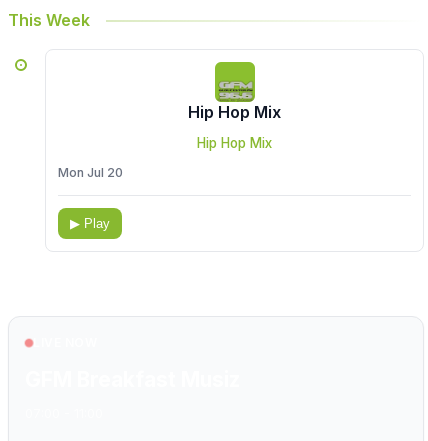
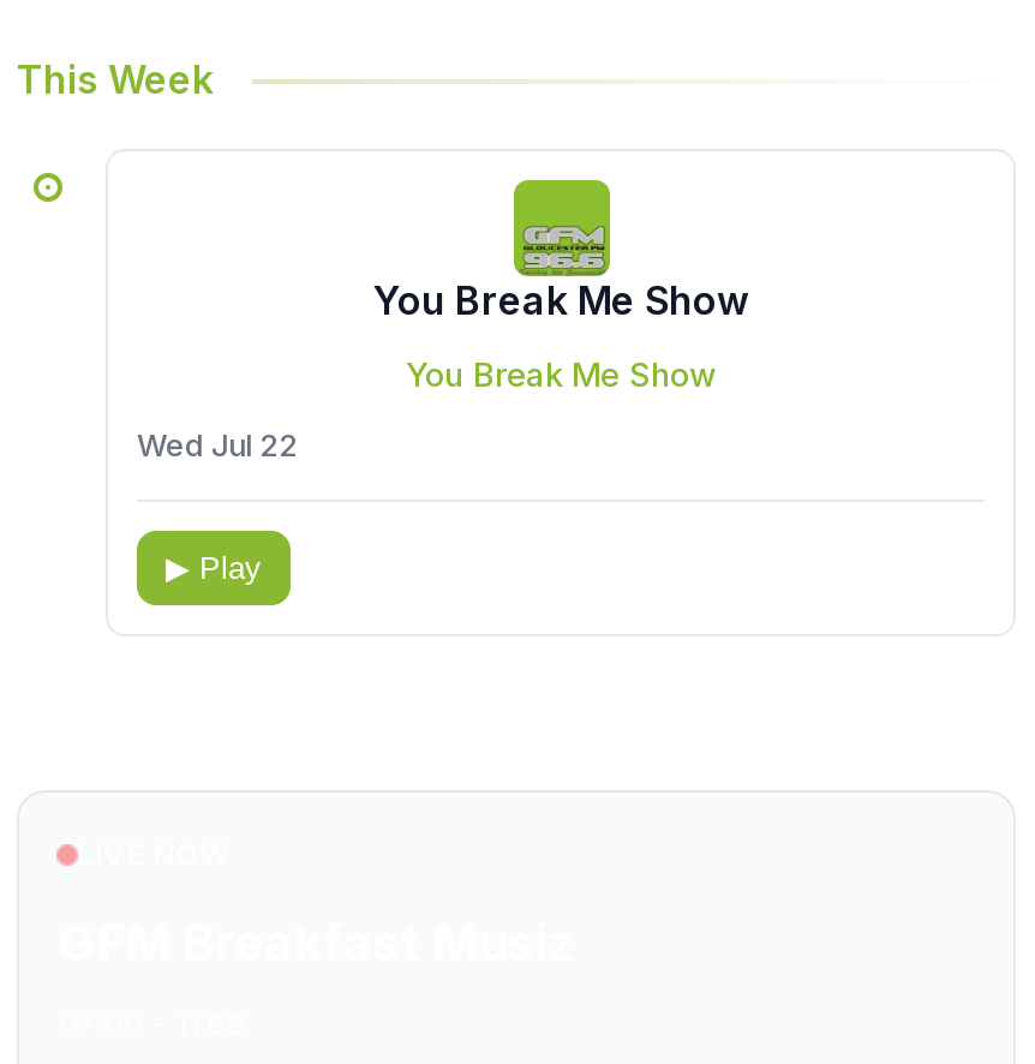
[188,102,281,122] Hip Hop Mix -> [373,276,748,324] You Break Me Show
[197,135,272,151] Hip Hop Mix -> [406,355,716,394] You Break Me Show
[58,165,123,180] Mon Jul 20 -> [137,428,298,464] Wed Jul 22

